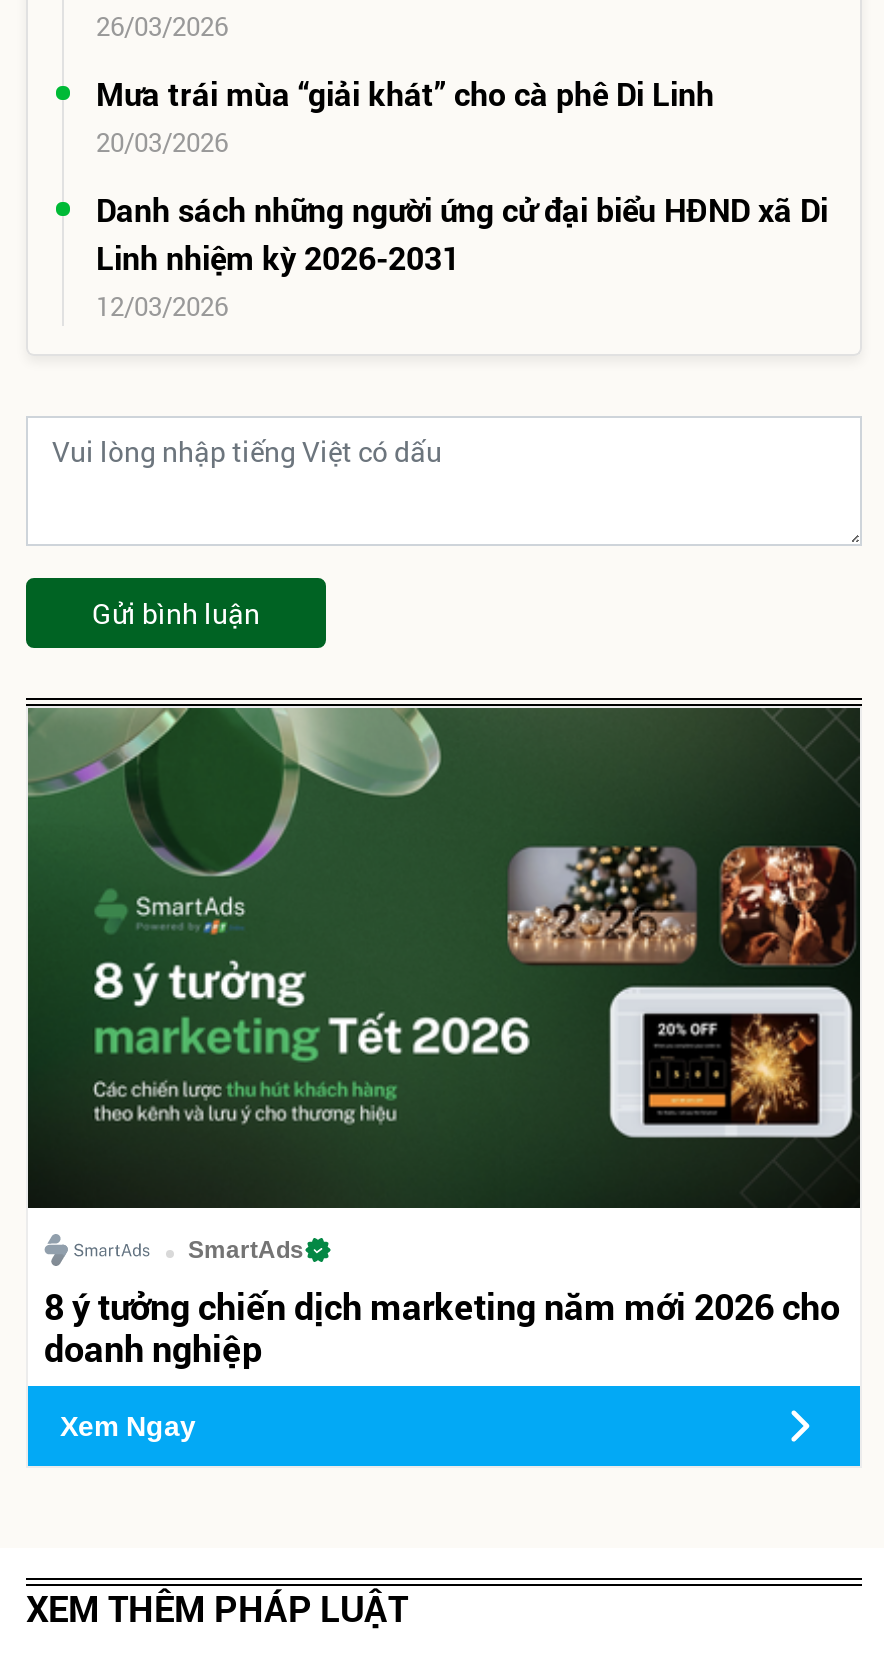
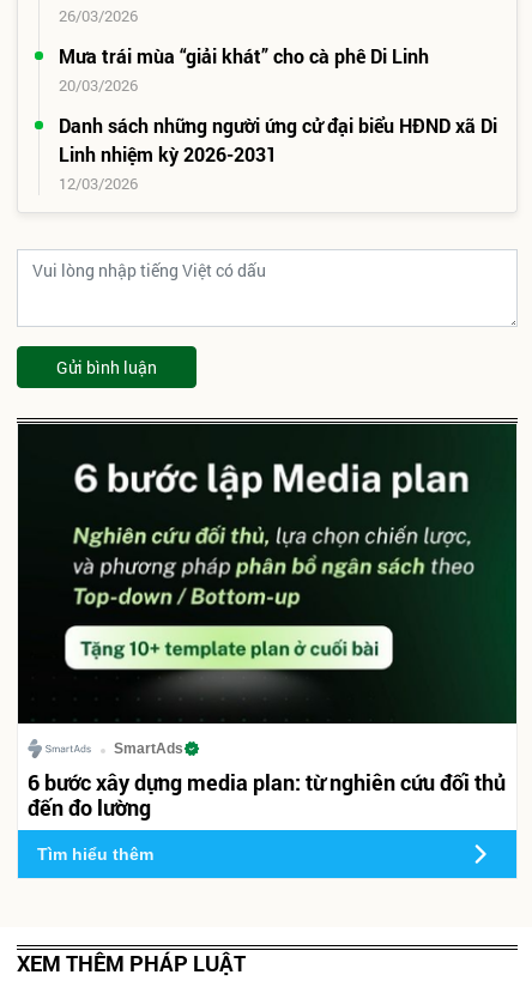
[26,706,856,1372] [image] | 8 ý tưởng chiến dịch marketing năm mới 2026 cho | doanh nghiệp -> [17,423,515,821] [image] | 6 bước xây dựng media plan: từ nghiên cứu đối thủ | đến đo lường
[60,1411,196,1443] Xem Ngay -> [37,845,153,864] Tìm hiểu thêm

